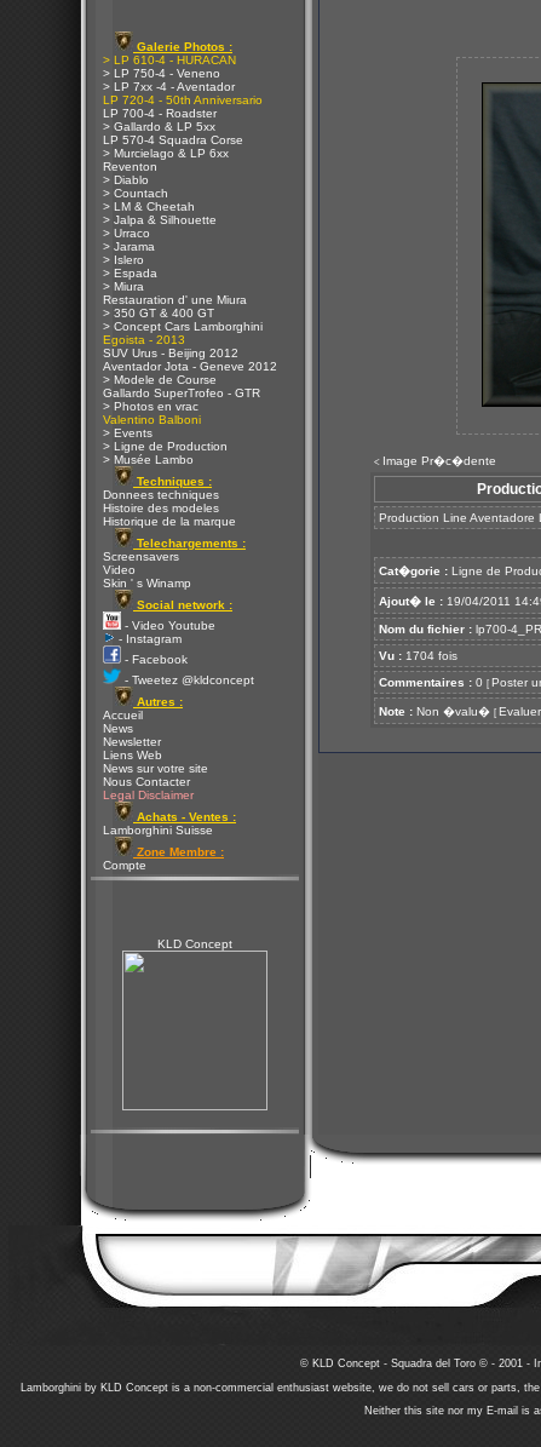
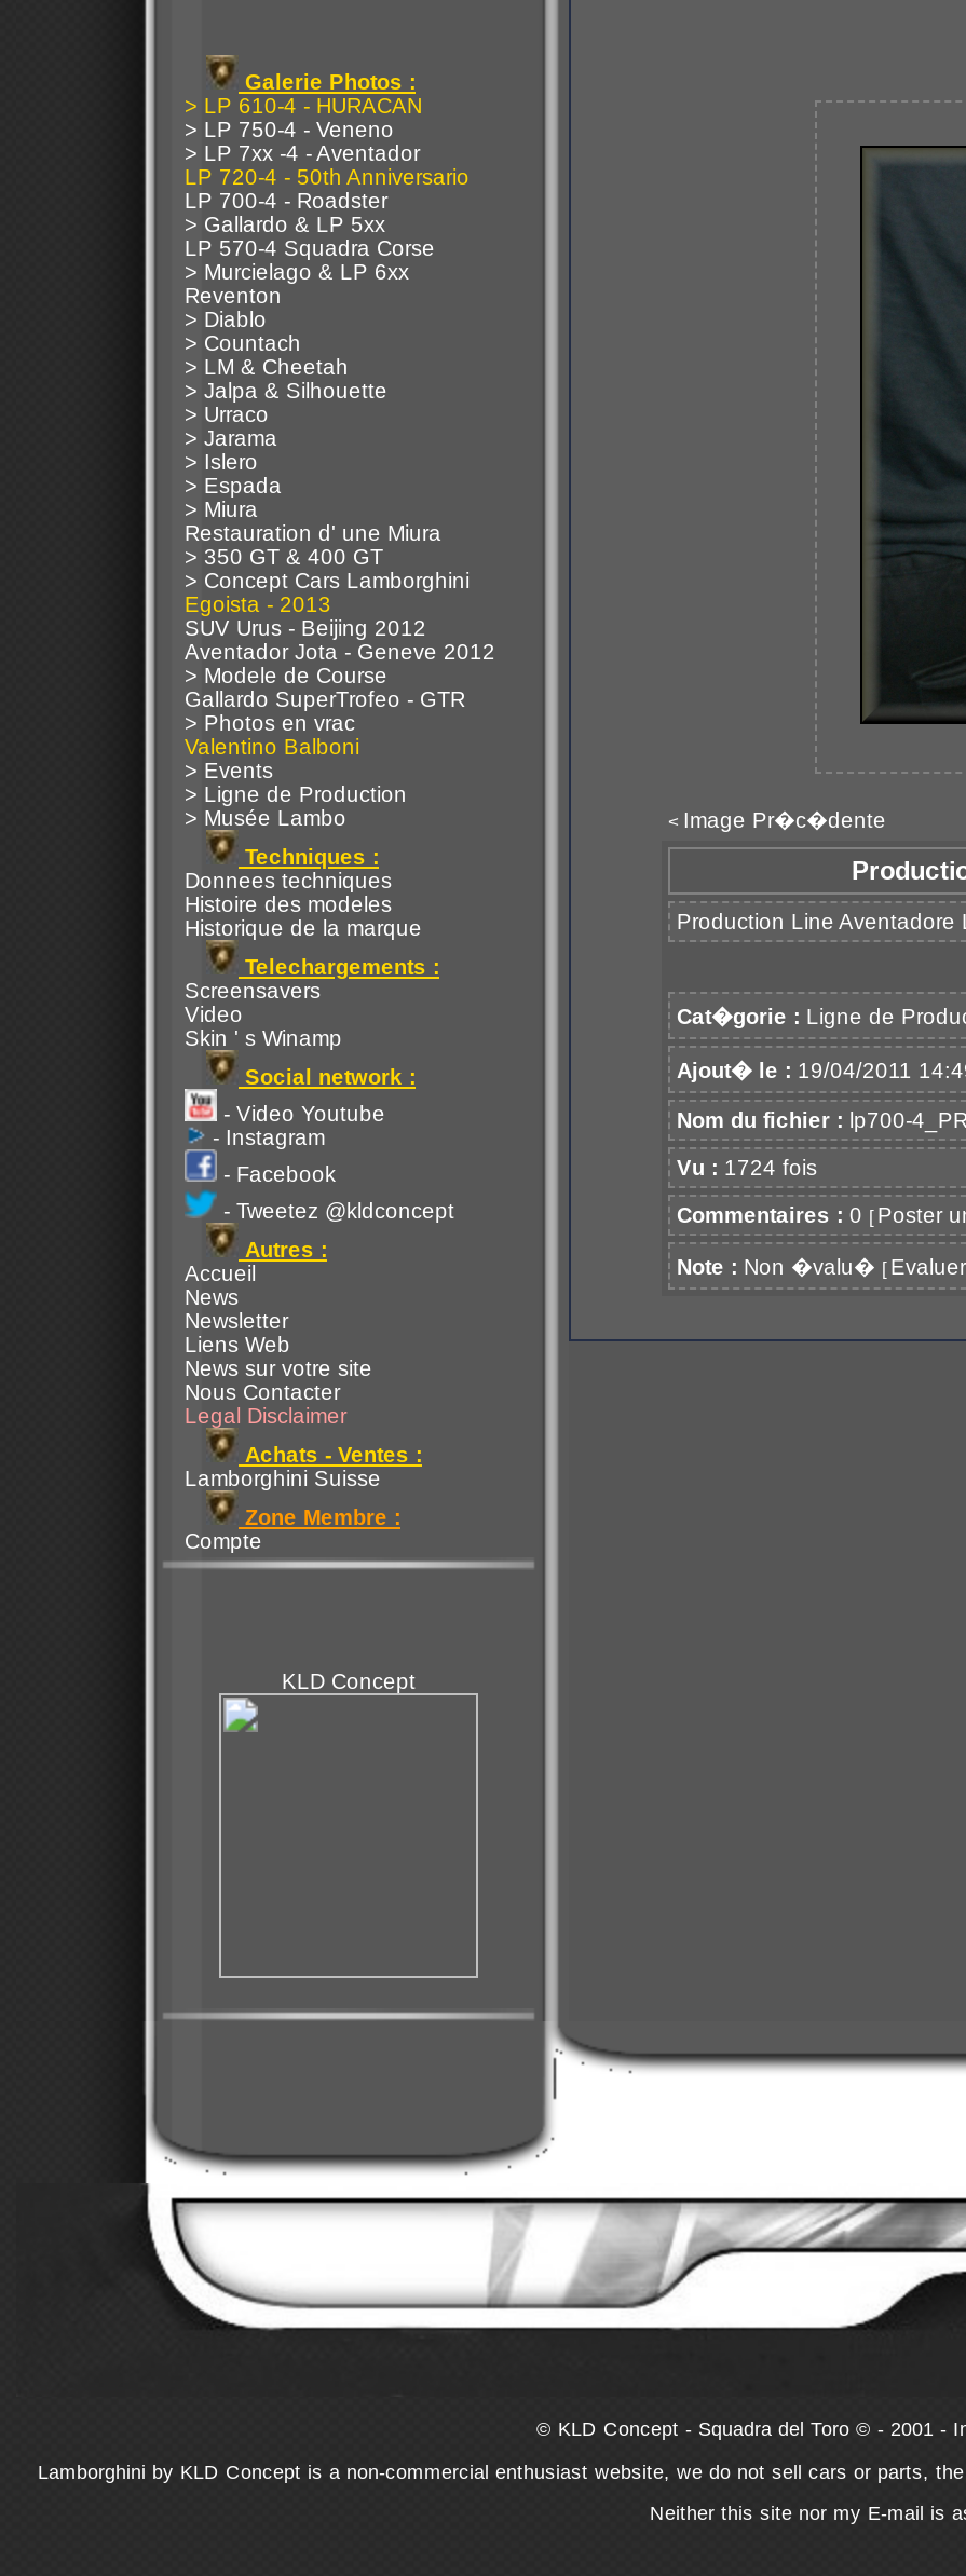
[379,649,457,662] Vu : 1704 fois -> [677,1156,817,1180] Vu : 1724 fois

